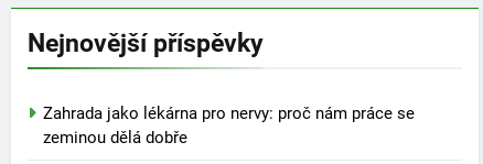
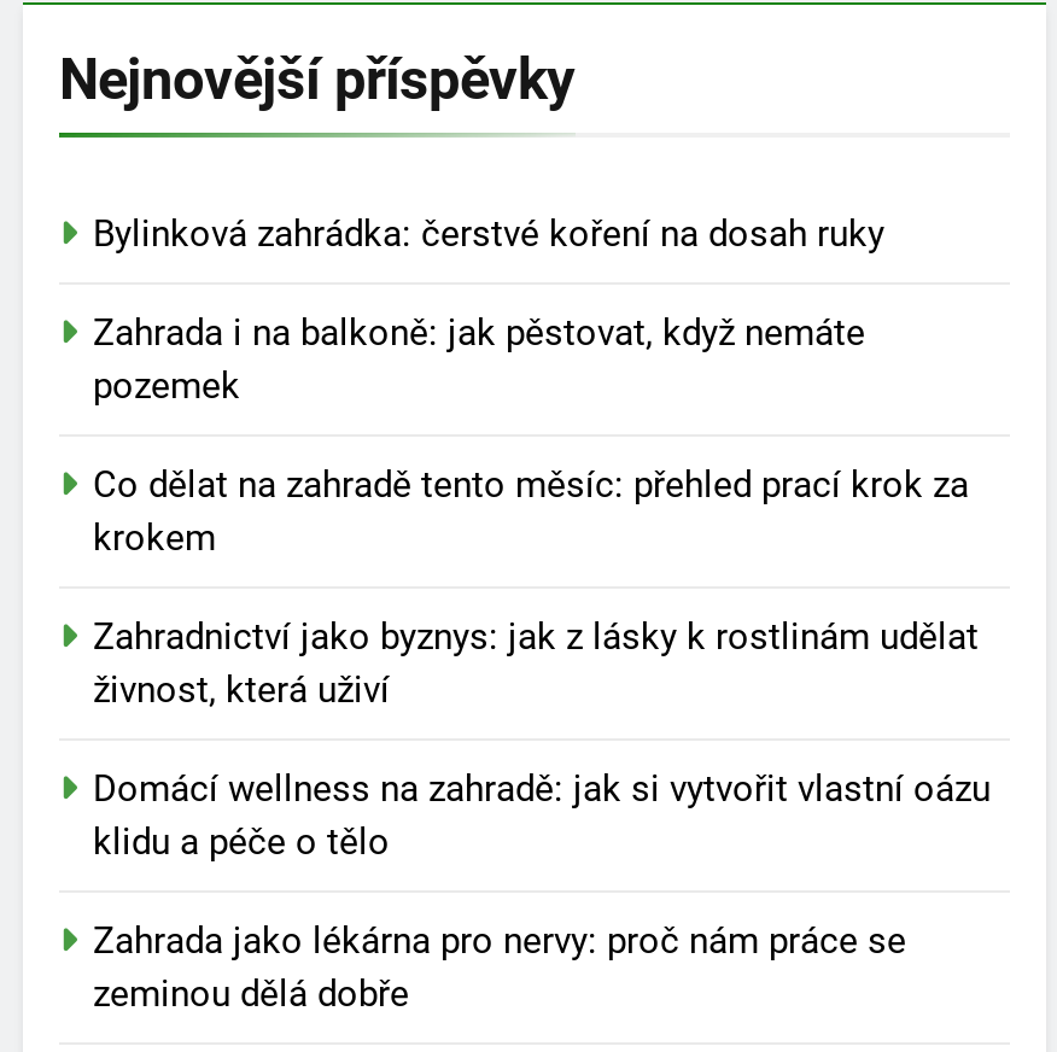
none -> [93,213,991,864] Bylinková zahrádka: čerstvé koření na dosah ruky | Zahrada i na balkoně: jak pěstovat, když nemáte | pozemek | Co dělat na zahradě tento měsíc: přehled prací krok za | krokem | Zahradnictví jako byznys: jak z lásky k rostlinám udělat | živnost, která uživí | Domácí wellness na zahradě: jak si vytvořit vlastní oázu | klidu a péče o tělo

